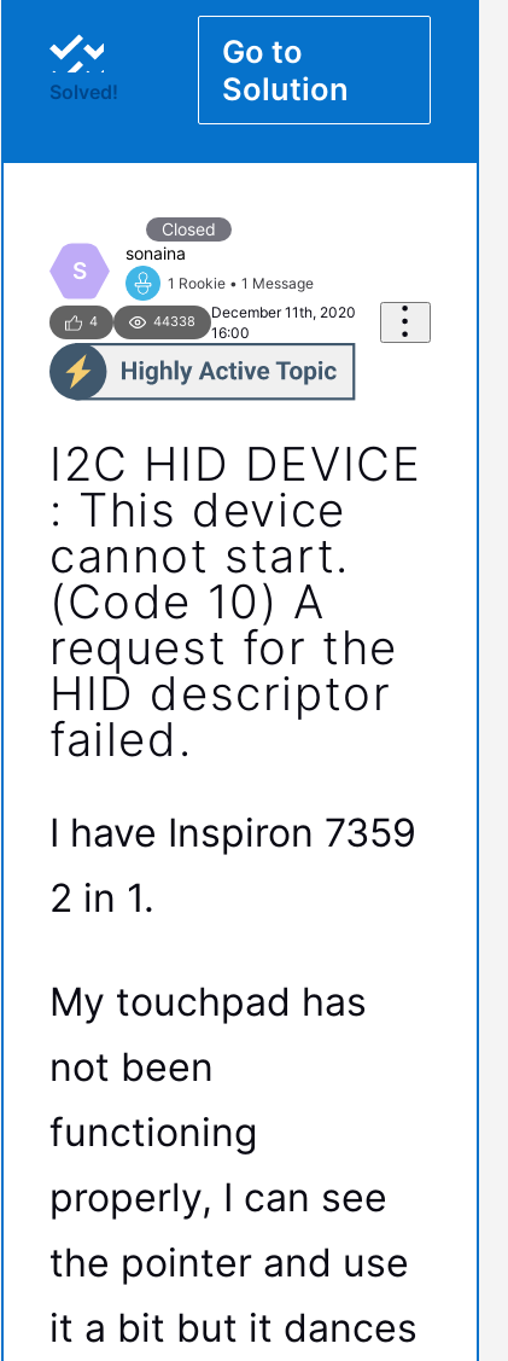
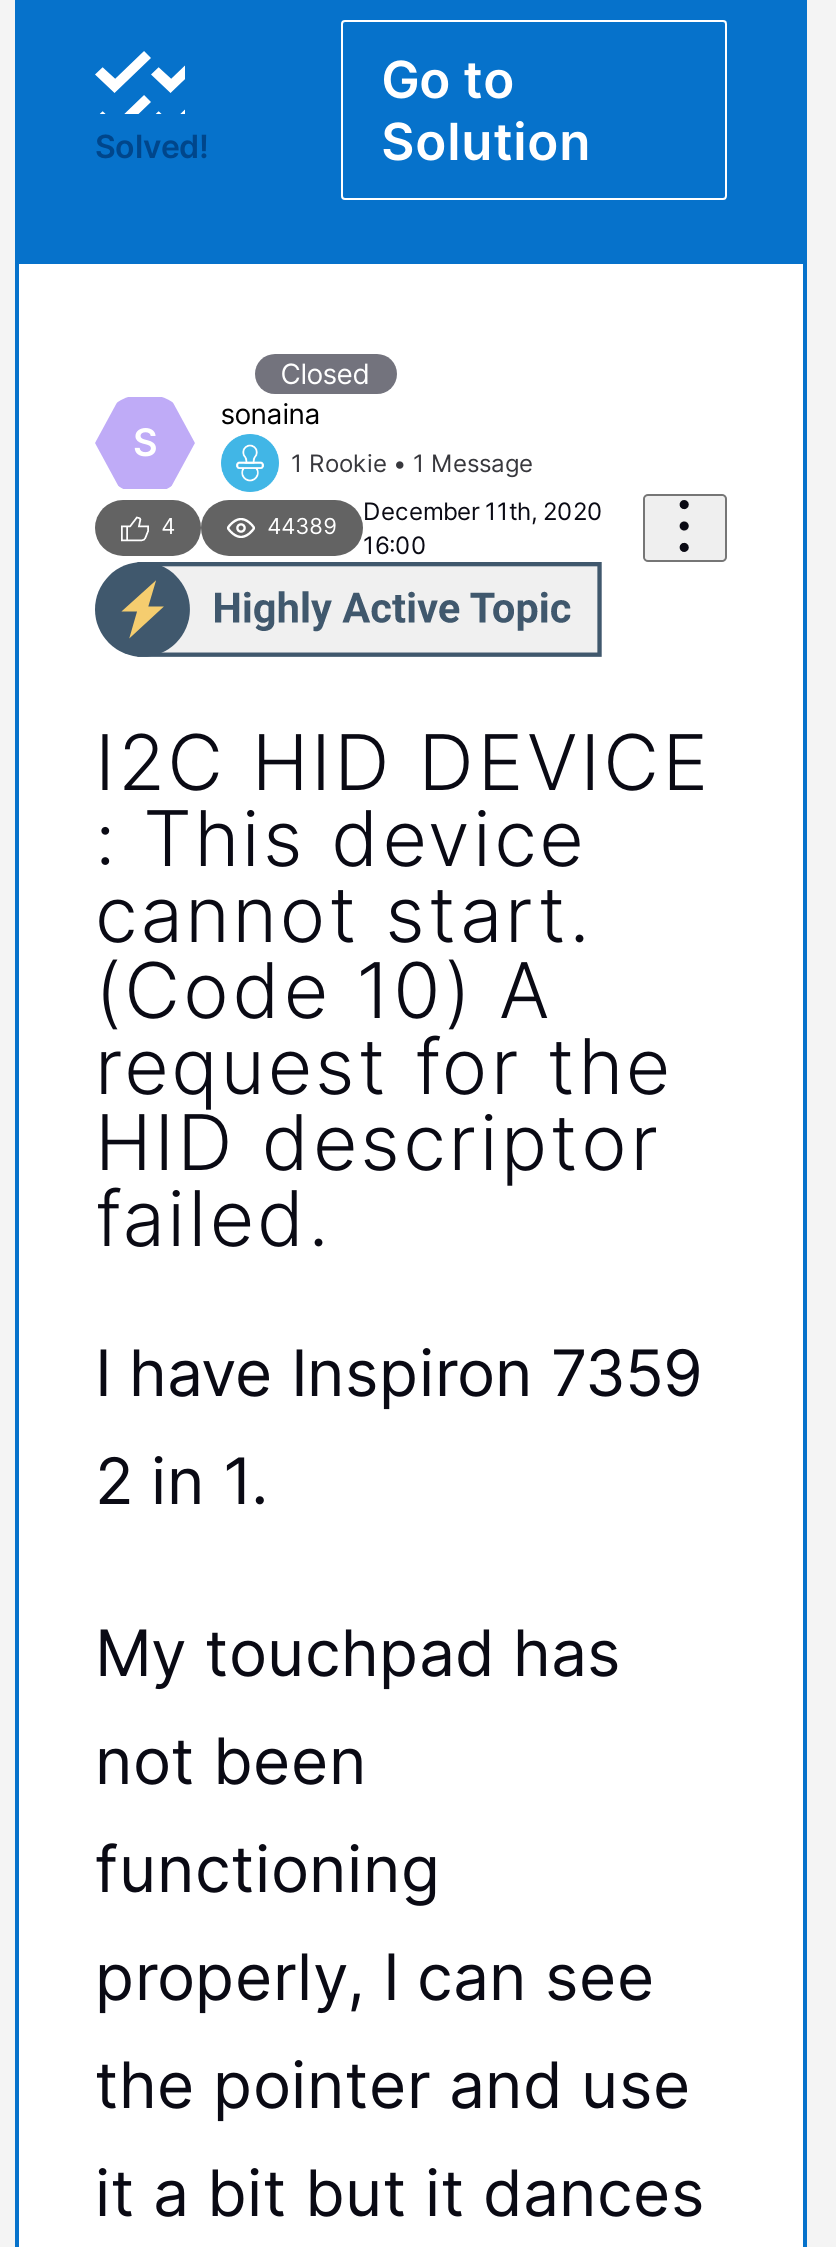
[153,313,196,330] 44338 -> [267,513,337,541] 44389

